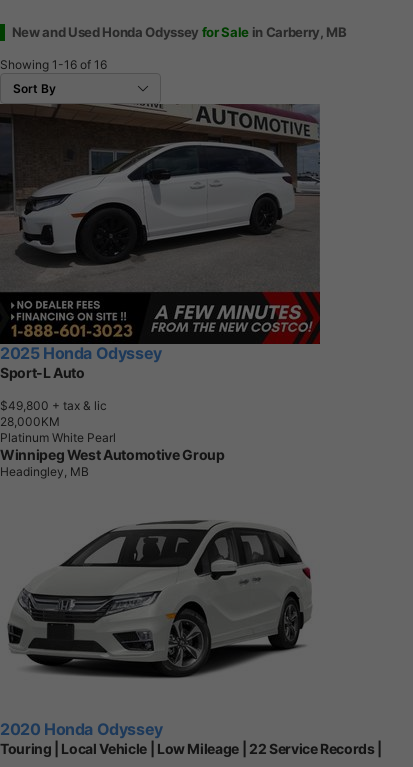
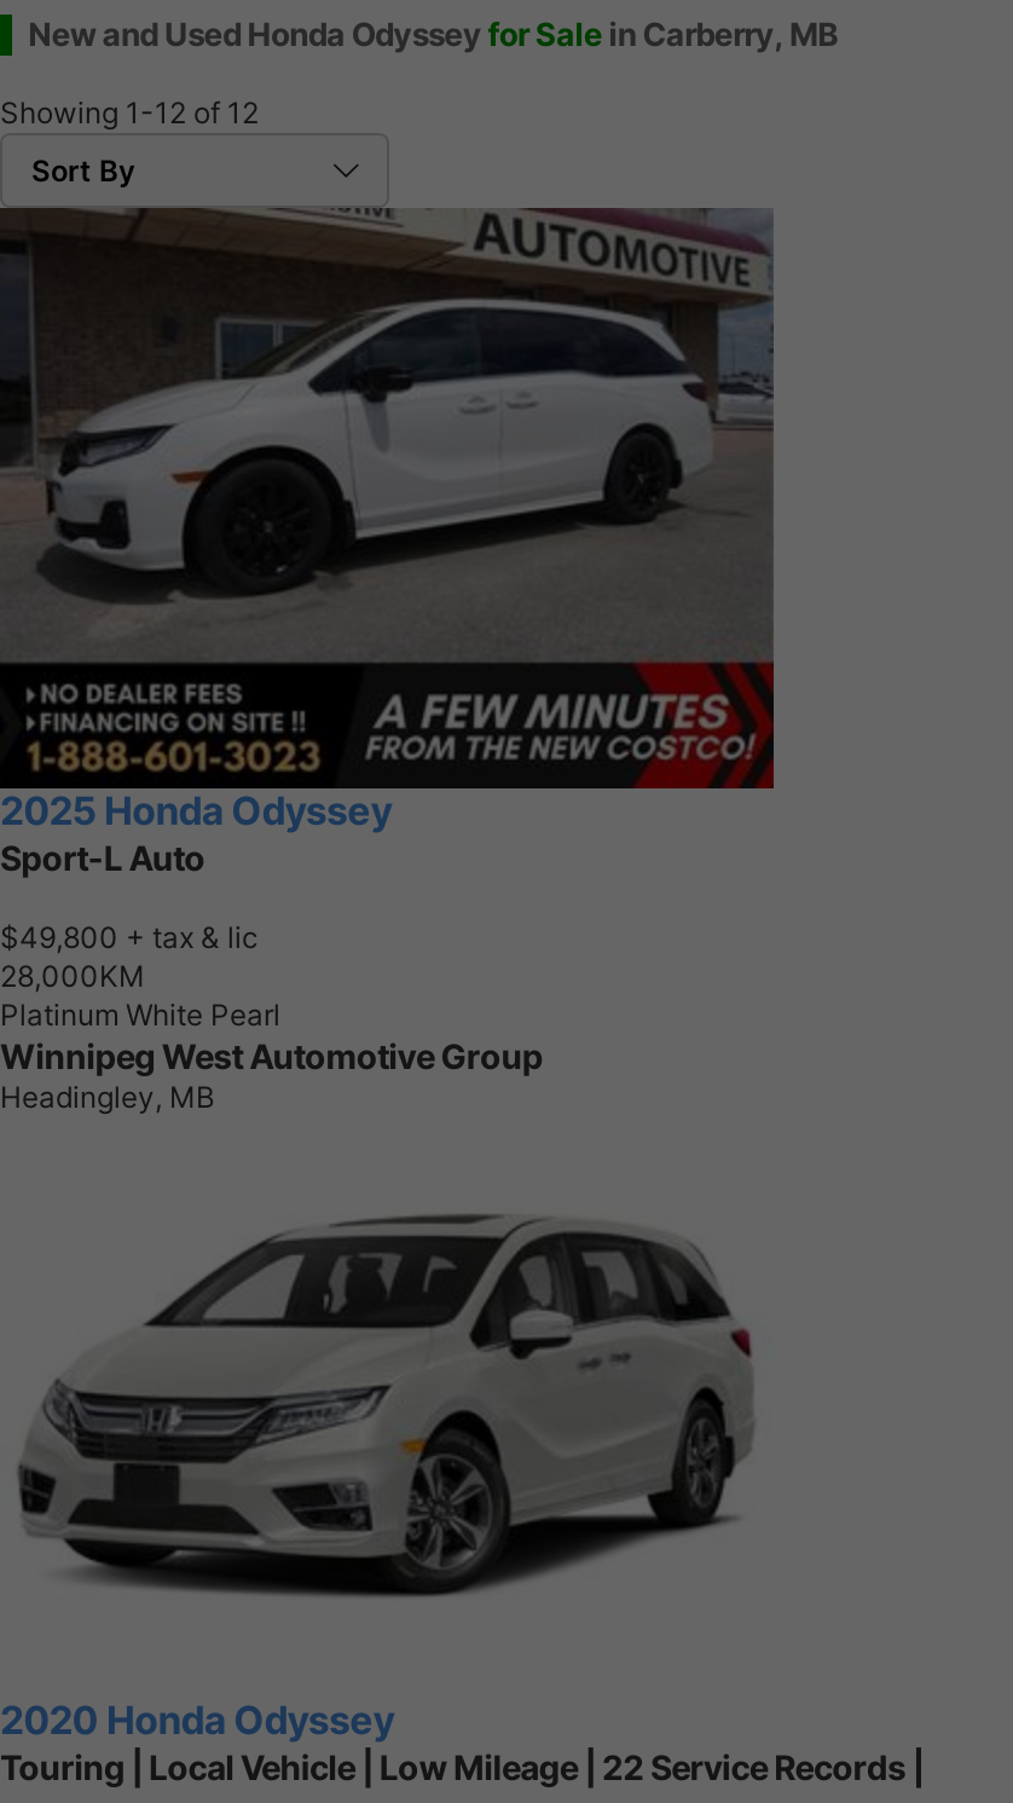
[0,57,107,72] Showing 1-16 of 16 -> [0,94,259,131] Showing 1-12 of 12

